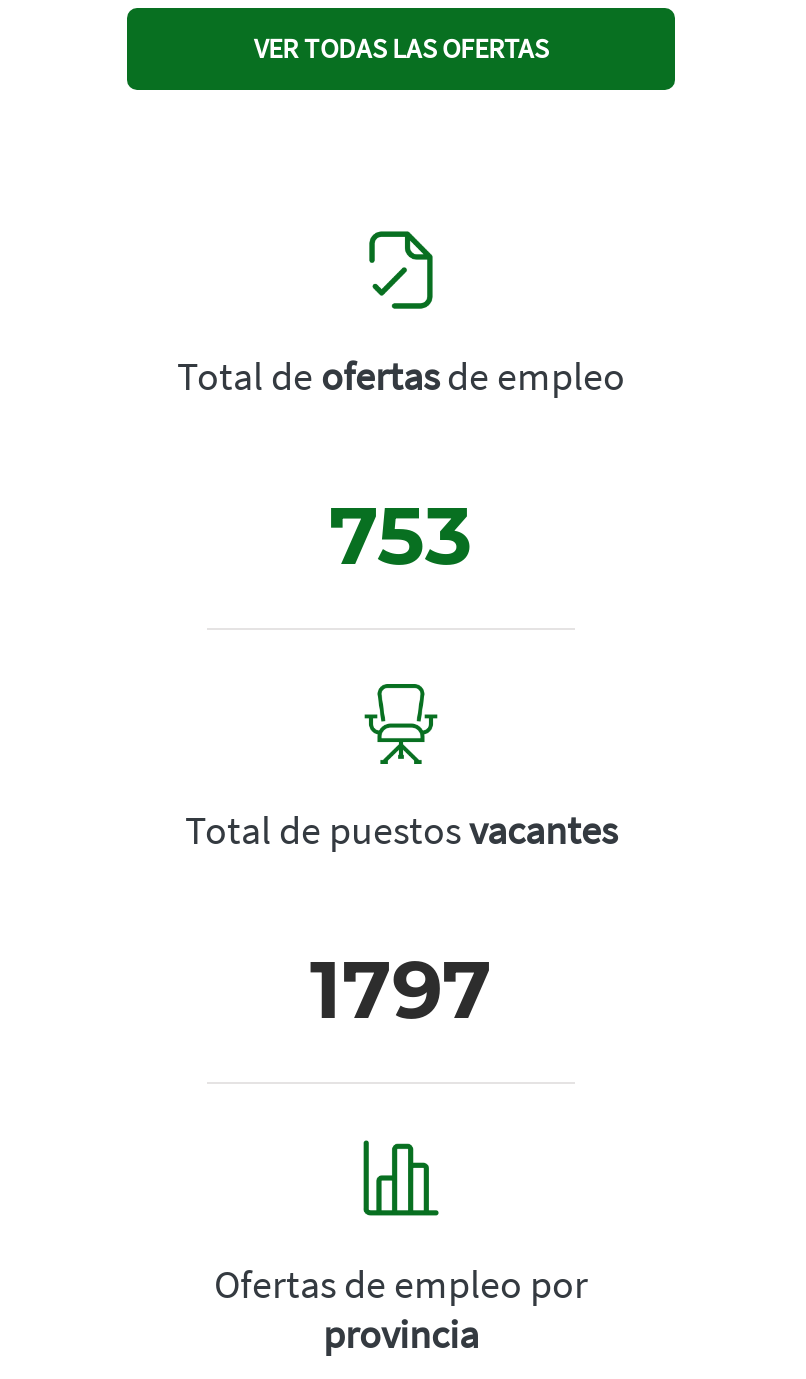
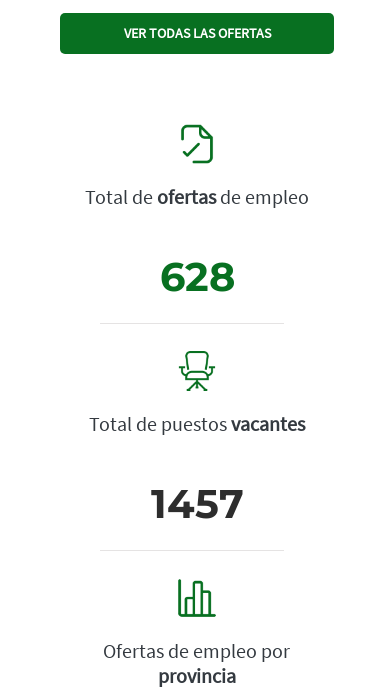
[329,487,473,585] 753 -> [159,252,234,301] 628
[310,941,492,1039] 1797 -> [150,479,243,528] 1457

